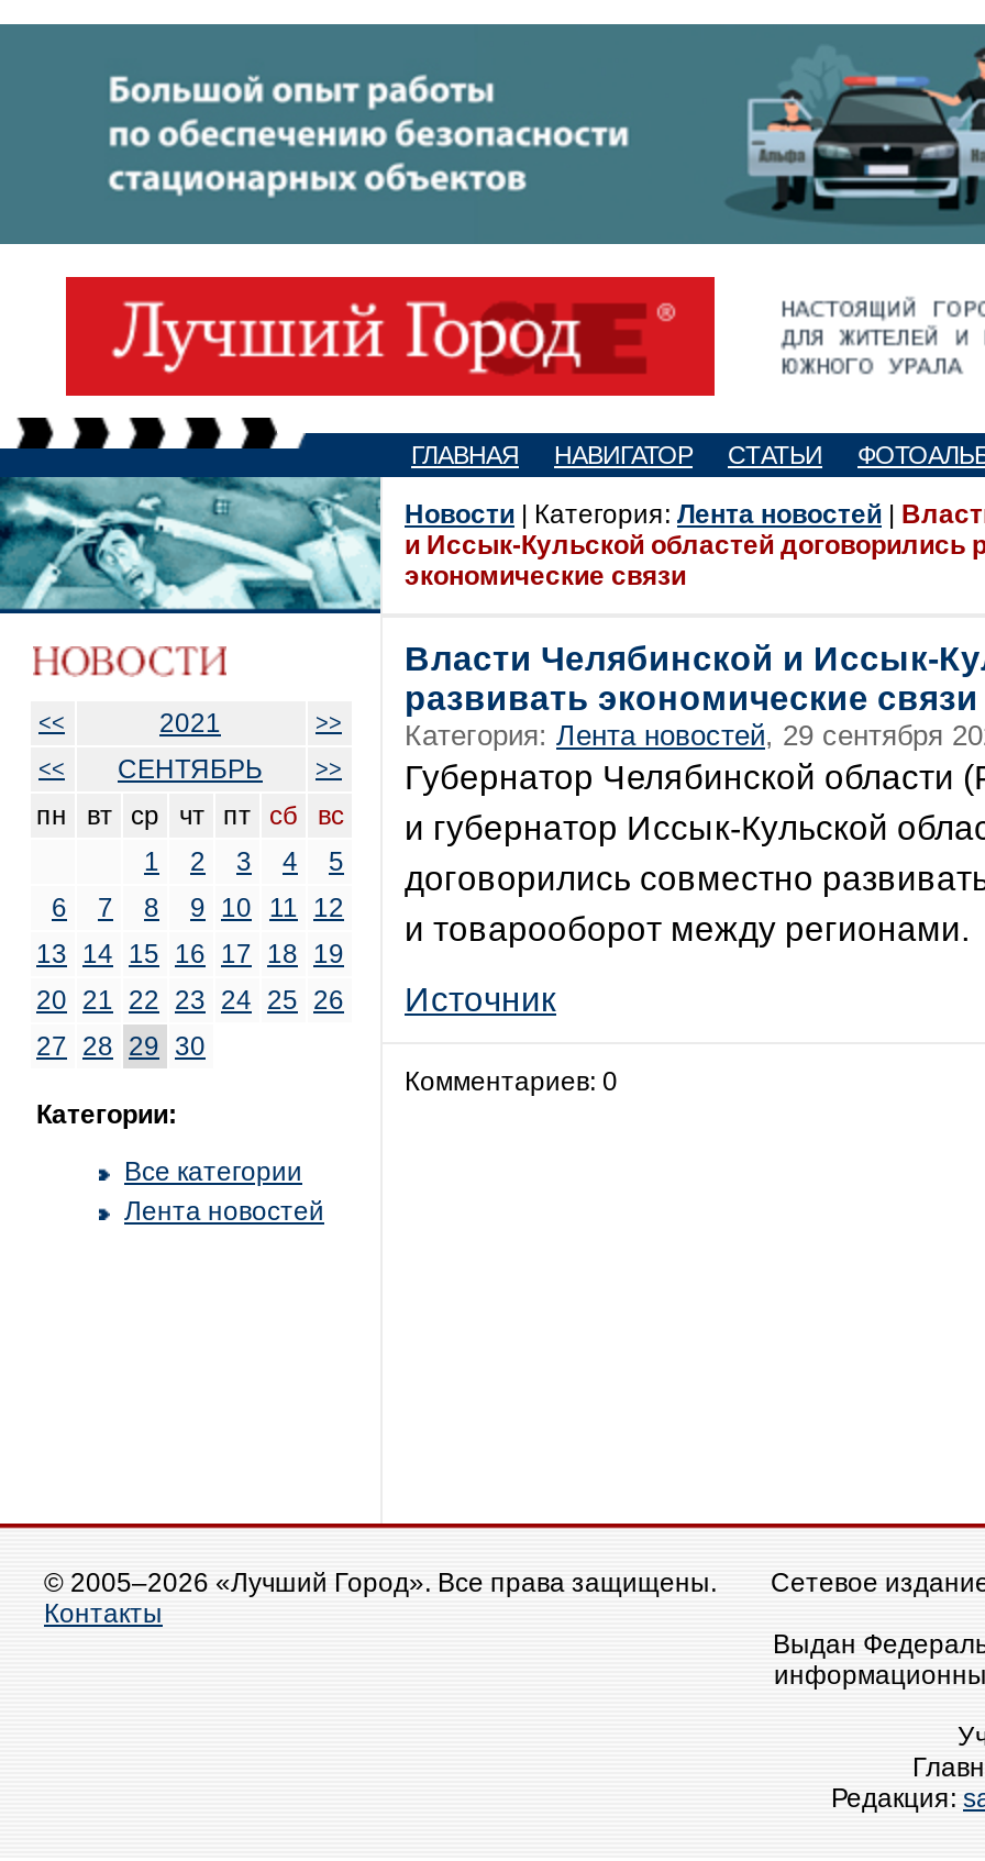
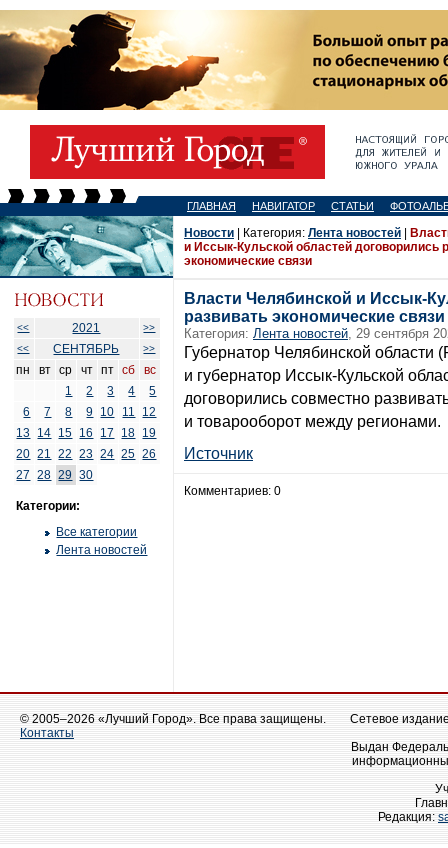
[7,22,978,246] [image] -> [3,9,445,111] [image]

